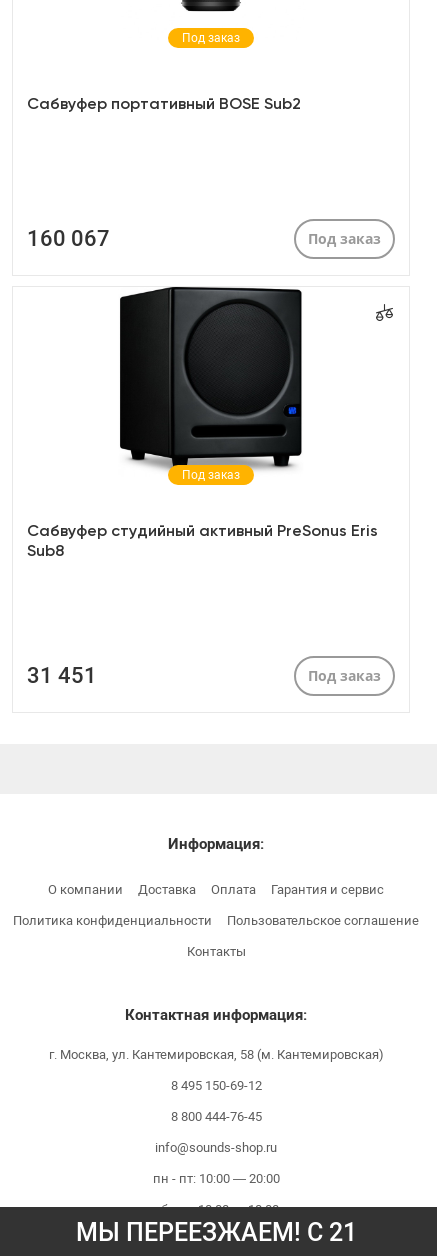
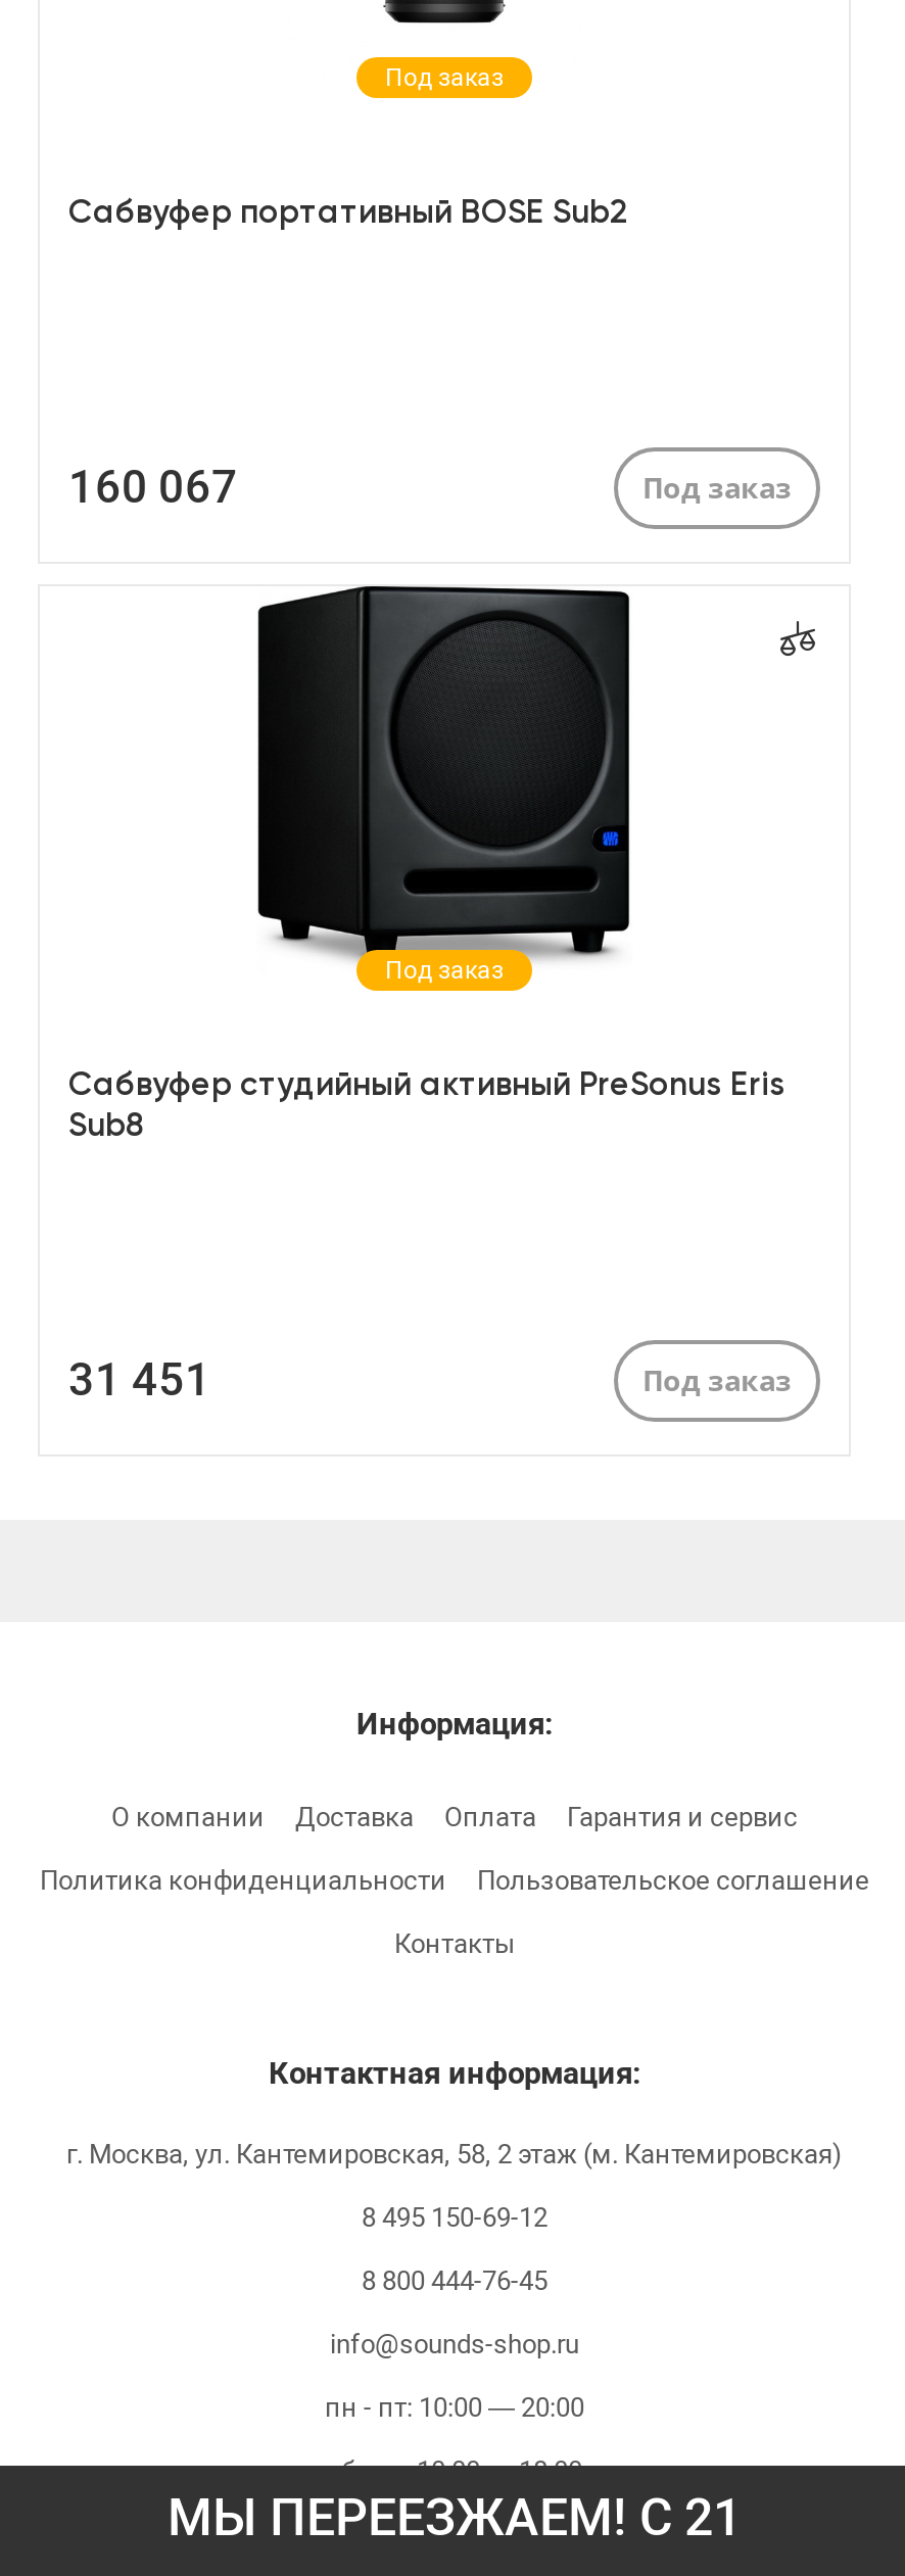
[48,1047,383,1062] г. Москва, ул. Кантемировская, 58 (м. Кантемировская) -> [66,2139,843,2170] г. Москва, ул. Кантемировская, 58, 2 этаж (м. Кантемировская)

